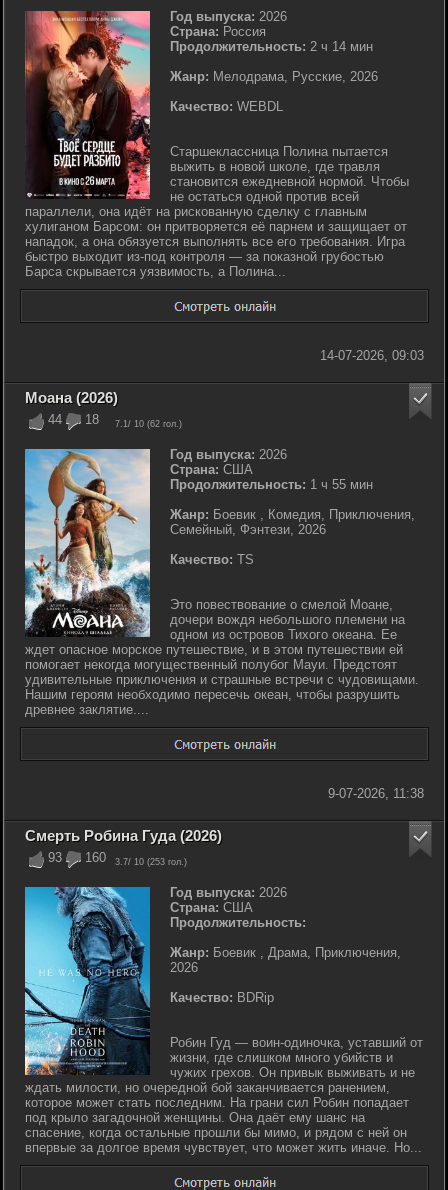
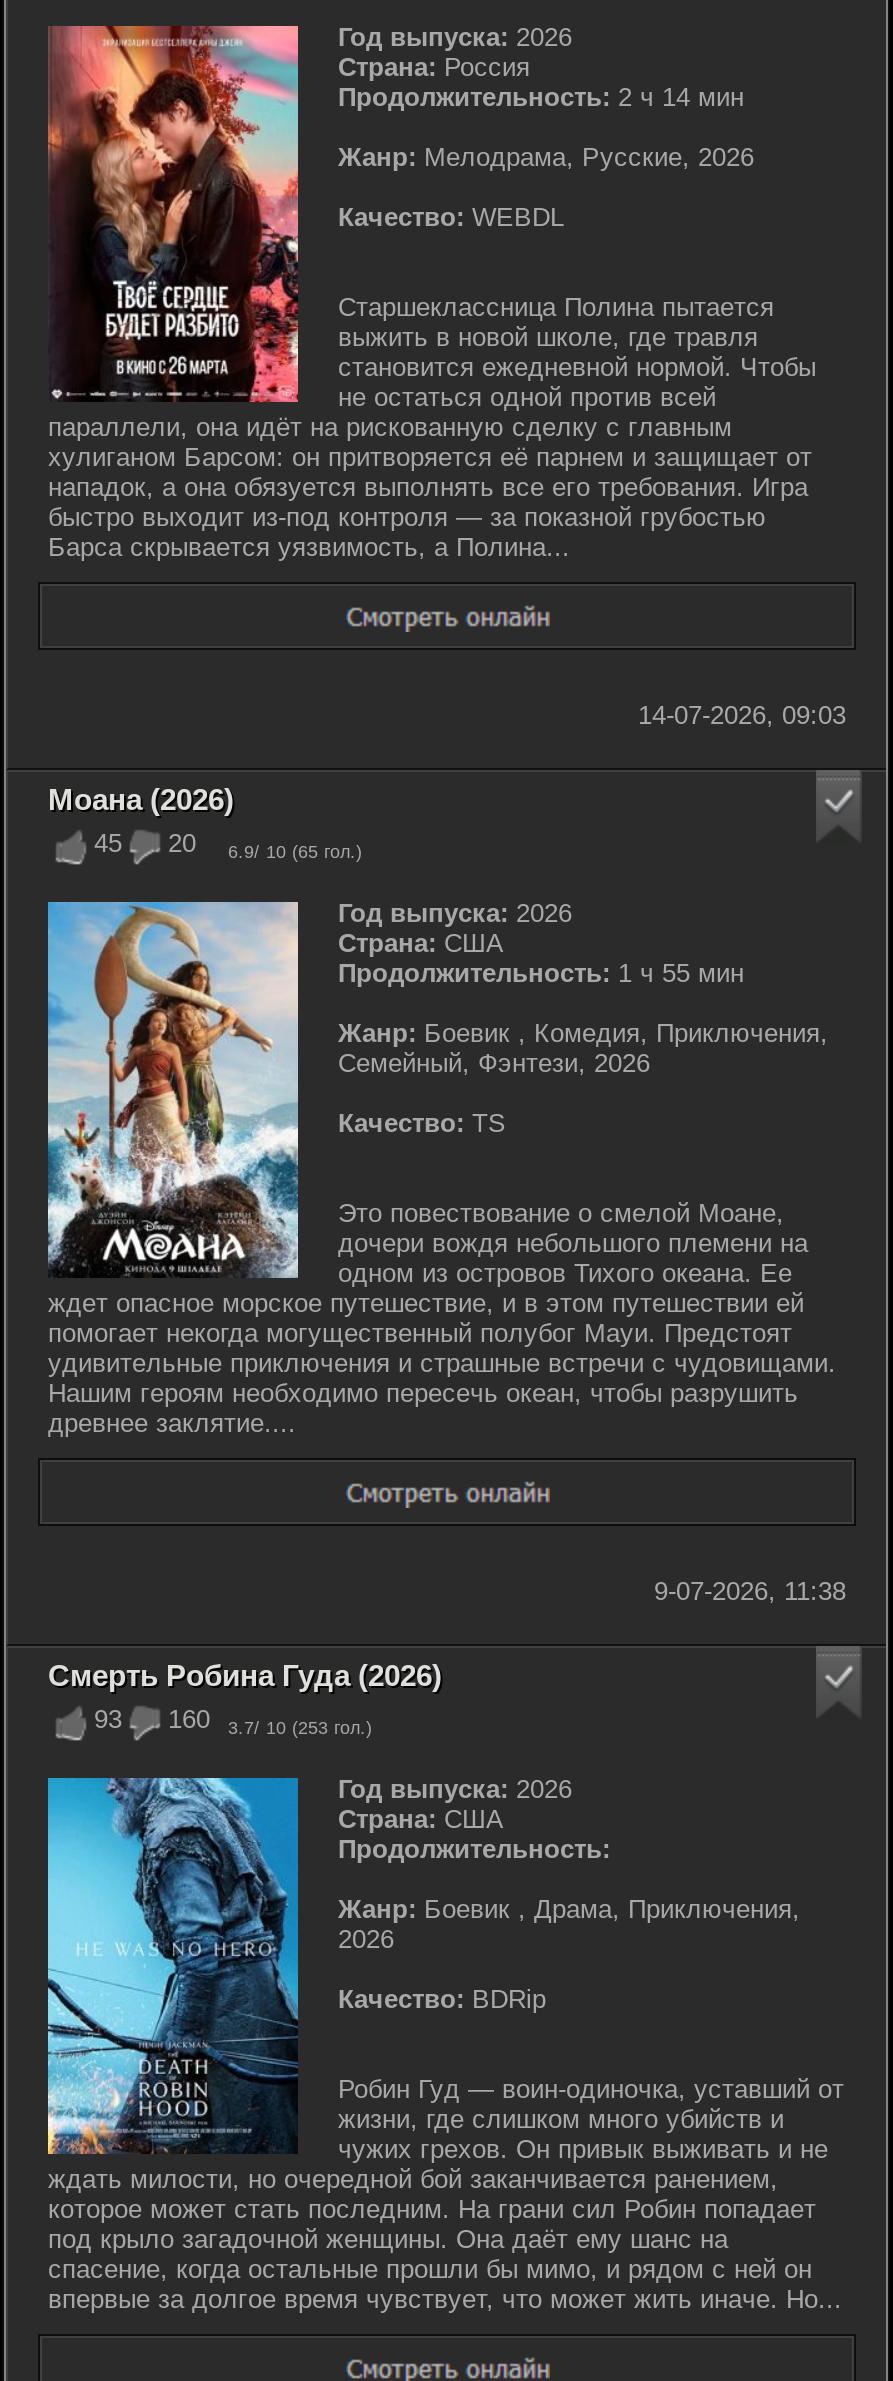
[48,412,62,427] 44 -> [94,828,122,858] 45
[85,412,99,427] 18 -> [168,828,196,858] 20
[115,419,182,429] 7.1/ 10 (62 гол.) -> [228,842,362,862] 6.9/ 10 (65 гол.)

